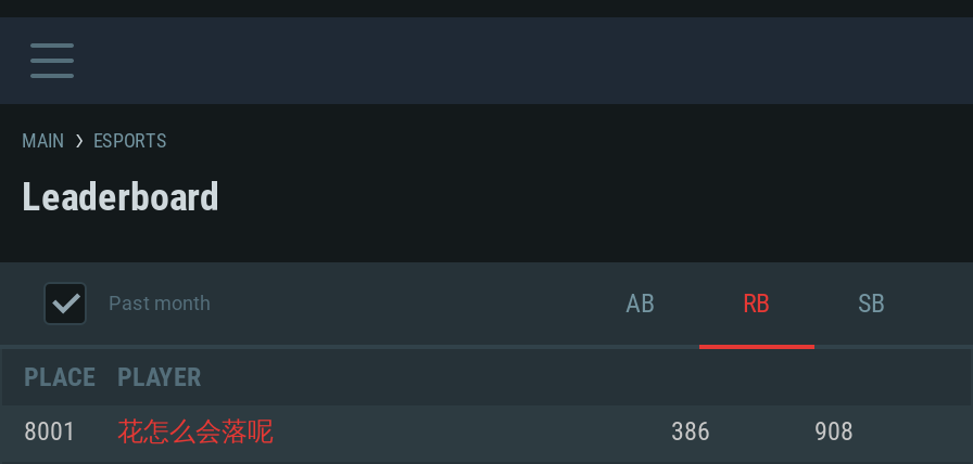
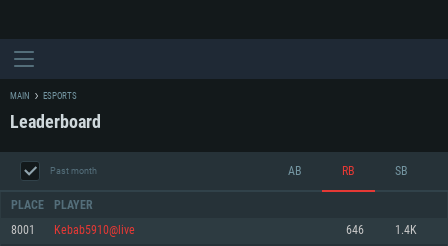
[117,421,854,444] 花怎么会落呢 | 386 | 908 -> [54,225,417,236] Kebab5910@live | 646 | 1.4K

